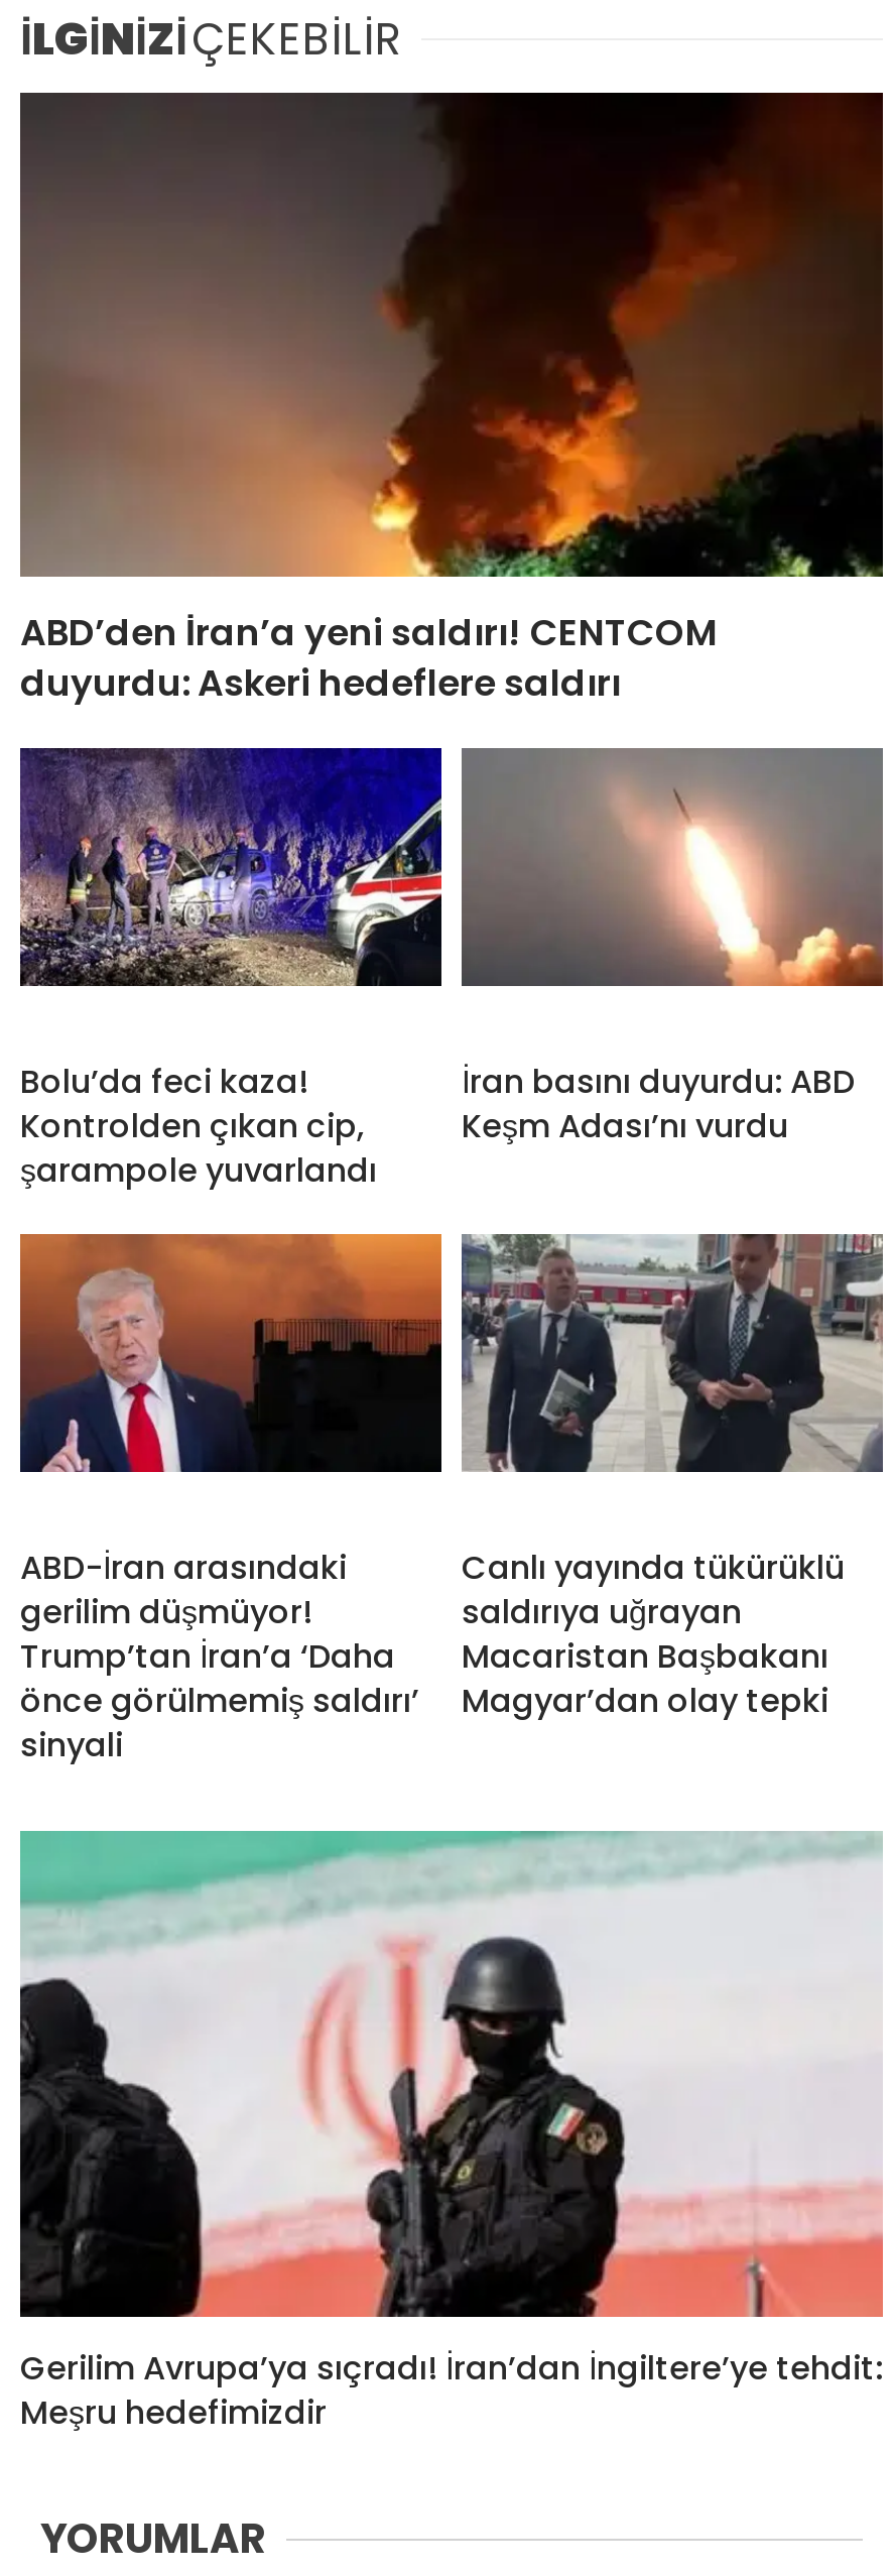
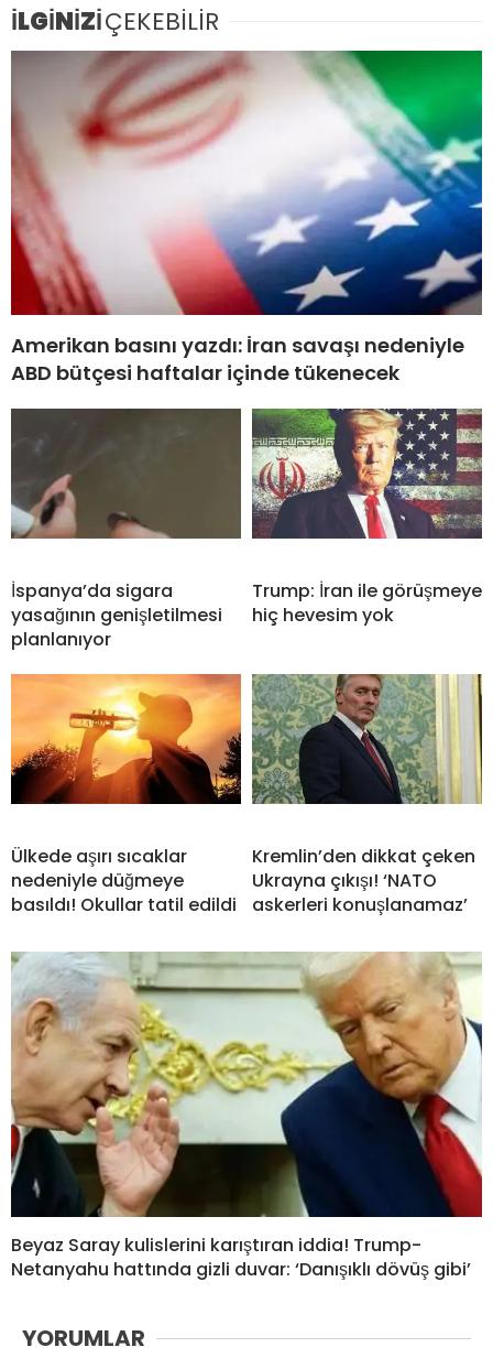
[18,91,885,709] [image] | ABD’den İran’a yeni saldırı! CENTCOM | duyurdu: Askeri hedeflere saldırı -> [10,50,483,387] [image] | Amerikan basını yazdı: İran savaşı nedeniyle | ABD bütçesi haftalar içinde tükenecek
[462,762,883,988] [image] -> [252,409,482,522] [image]
[20,813,443,1195] [image] | Bolu’da feci kaza! | Kontrolden çıkan cip, | şarampole yuvarlandı -> [11,409,241,652] [image] | İspanya’da sigara | yasağının genişletilmesi | planlanıyor
[462,1059,855,1150] İran basını duyurdu: ABD | Keşm Adası’nı vurdu -> [252,579,482,628] Trump: İran ile görüşmeye | hiç hevesim yok
[462,1232,883,1725] [image] | Canlı yayında tükürüklü | saldırıya uğrayan | Macaristan Başbakanı | Magyar’dan olay tepki -> [252,673,482,918] [image] | Kremlin’den dikkat çeken | Ukrayna çıkışı! ‘NATO | askerleri konuşlanamaz’
[18,1254,443,1474] [image] -> [10,673,242,798] [image]
[20,1545,419,1769] ABD-İran arasındaki | gerilim düşmüyor! | Trump’tan İran’a ‘Daha | önce görülmemiş saldırı’ | sinyali -> [11,844,237,918] Ülkede aşırı sıcaklar | nedeniyle düğmeye | basıldı! Okullar tatil edildi
[18,1831,883,2436] [image] | Gerilim Avrupa’ya sıçradı! İran’dan İngiltere’ye tehdit: | Meşru hedefimizdir -> [10,952,483,1282] [image] | Beyaz Saray kulislerini karıştıran iddia! Trump- | Netanyahu hattında gizli duvar: ‘Danışıklı dövüş gibi’

